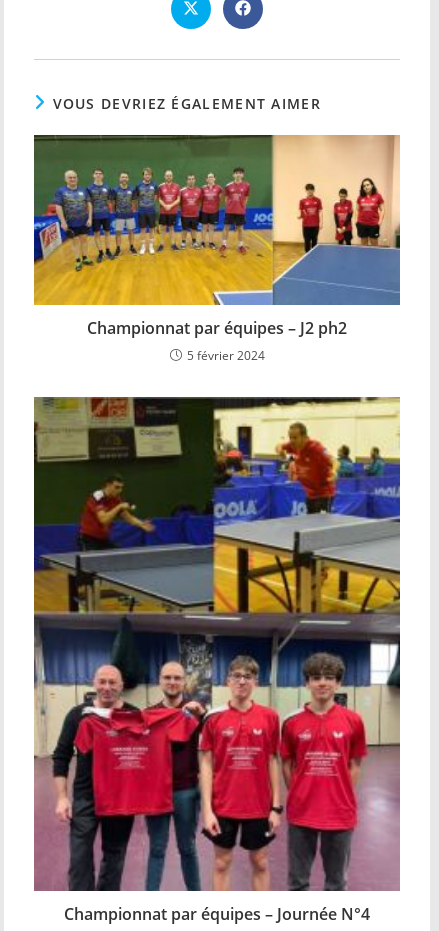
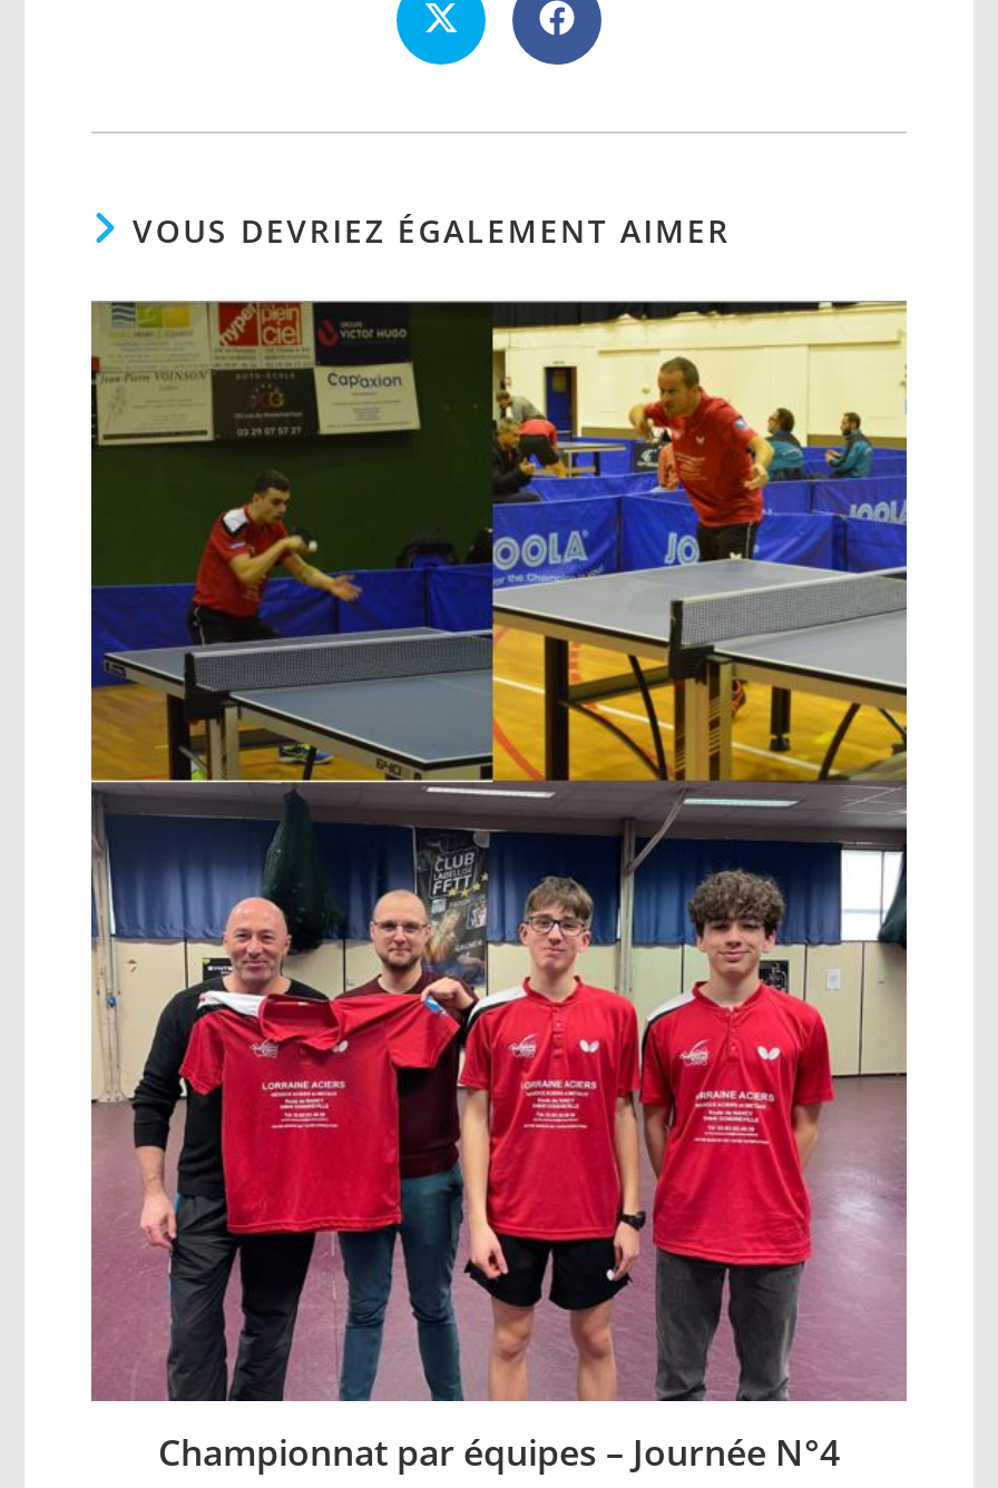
[33,134,401,364] [image] | Championnat par équipes – J2 ph2 | 5 février 2024 -> none

